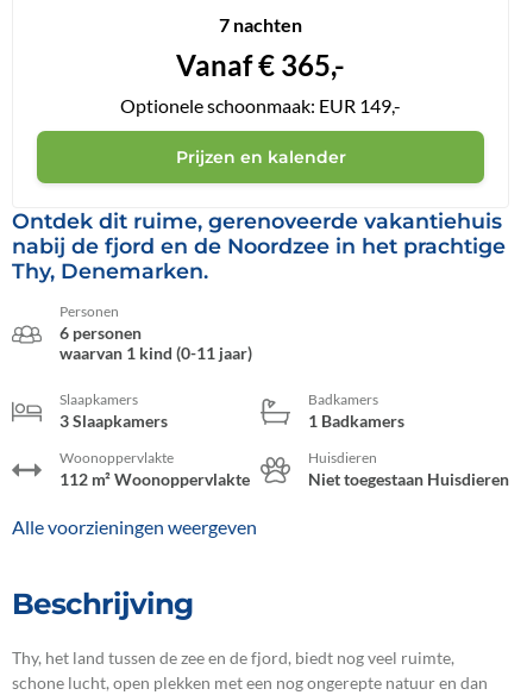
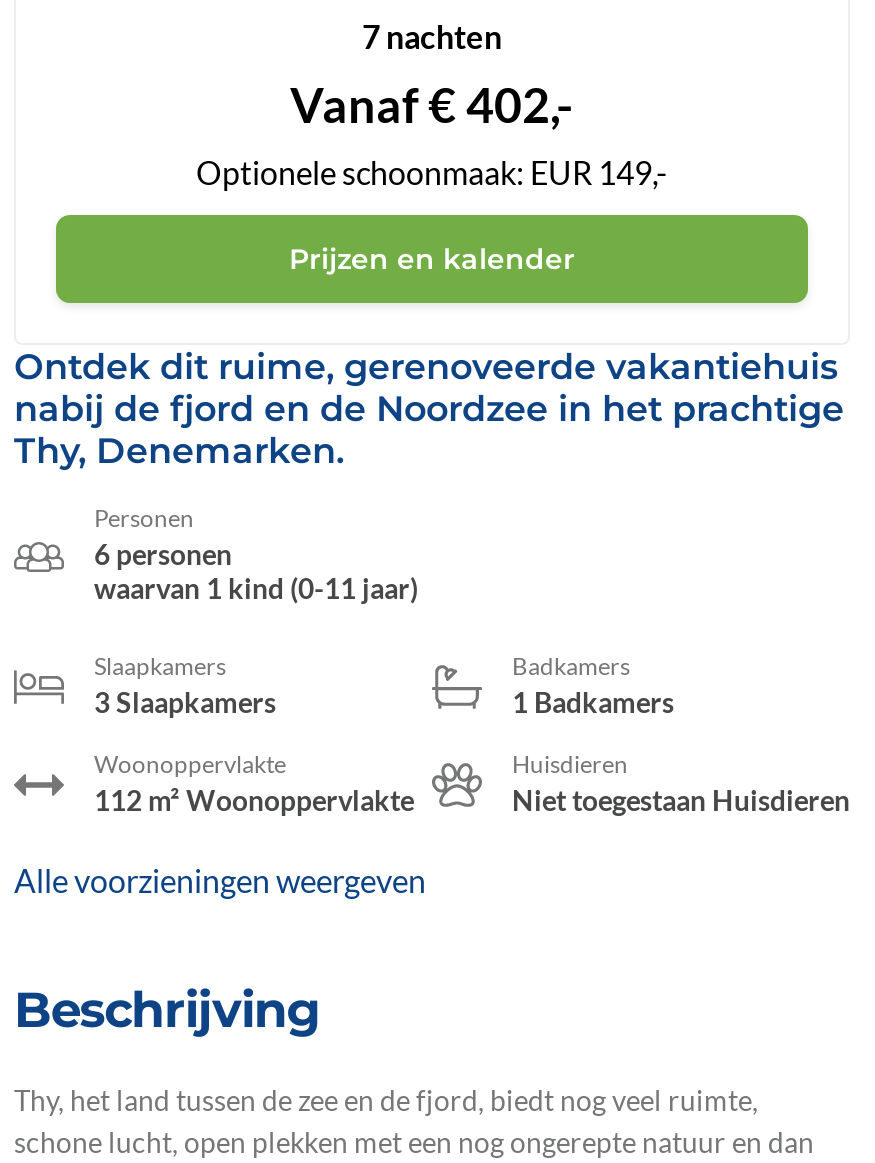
[176,48,345,83] Vanaf € 365,- -> [290,76,574,134] Vanaf € 402,-

